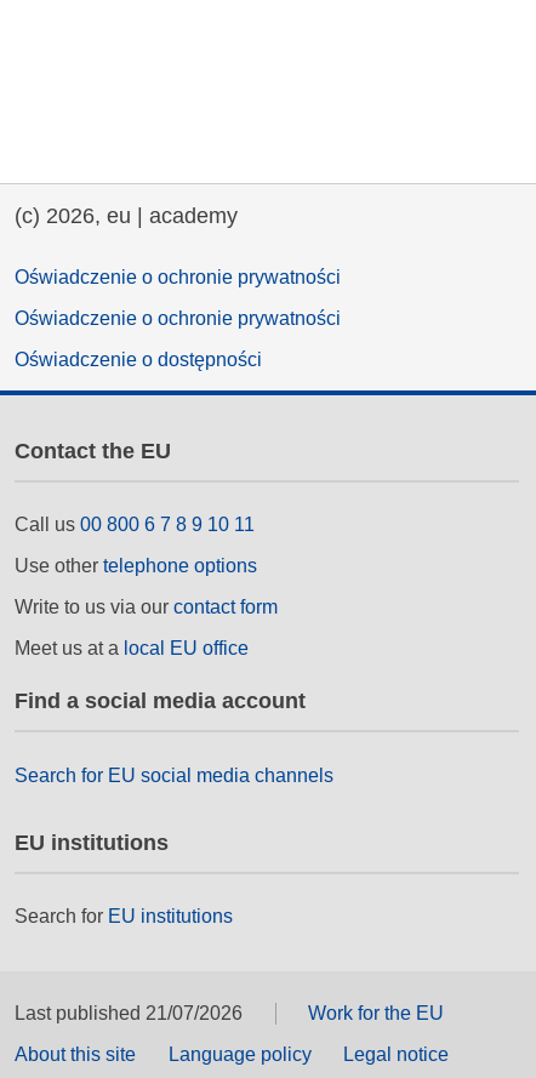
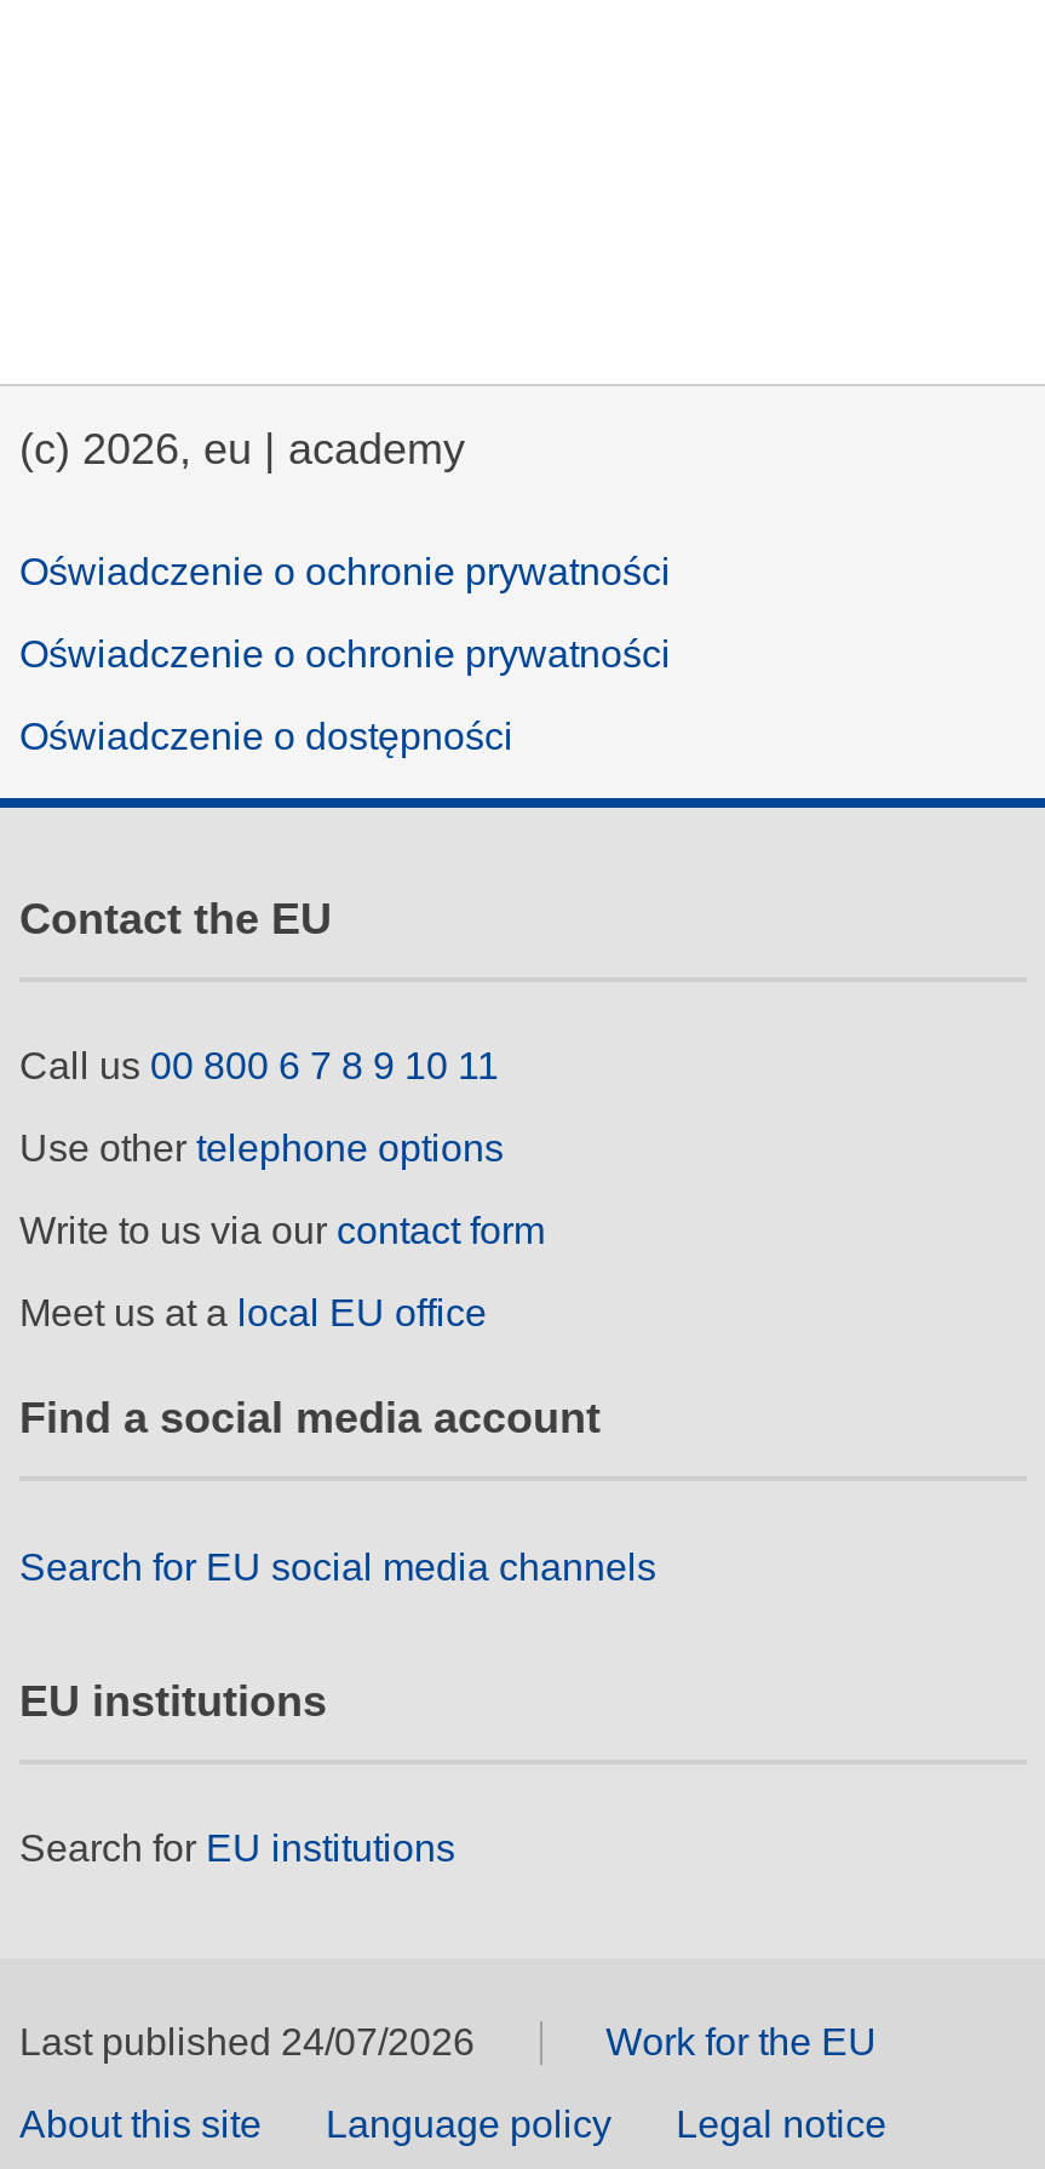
[15,1003,243,1024] Last published 21/07/2026 -> [19,2022,475,2064] Last published 24/07/2026

